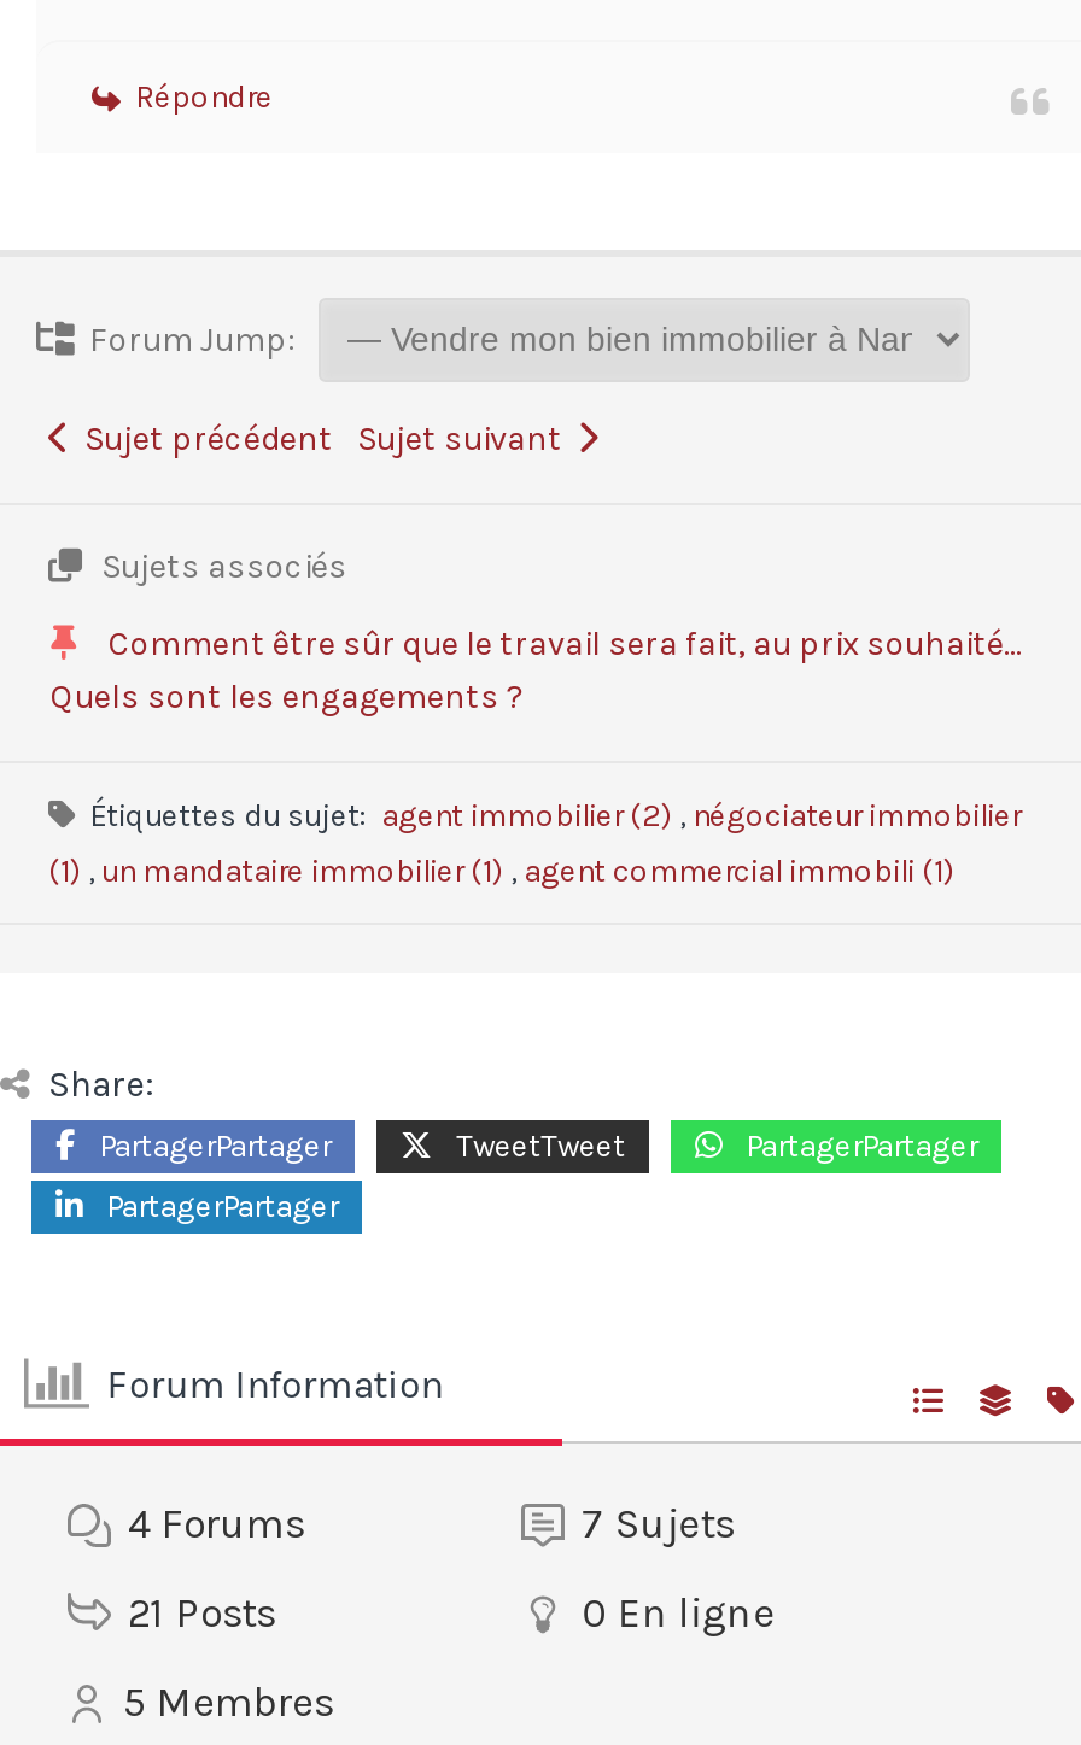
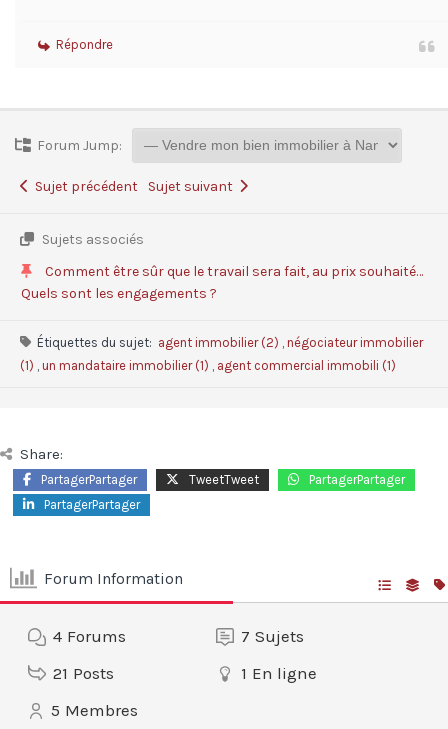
[582,1588,775,1636] 0 En ligne -> [241,663,317,683] 1 En ligne

